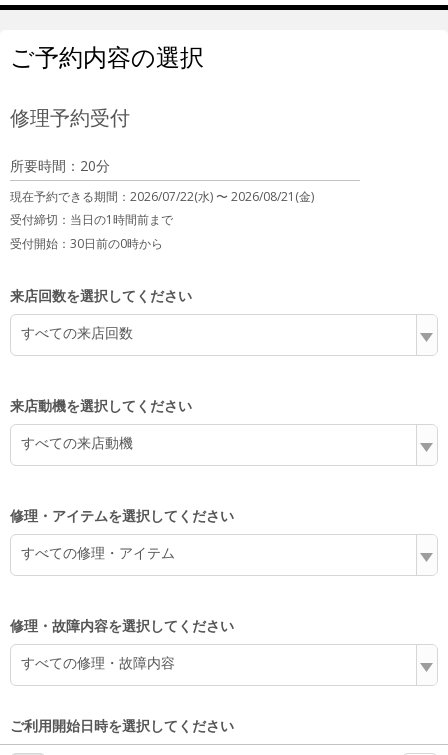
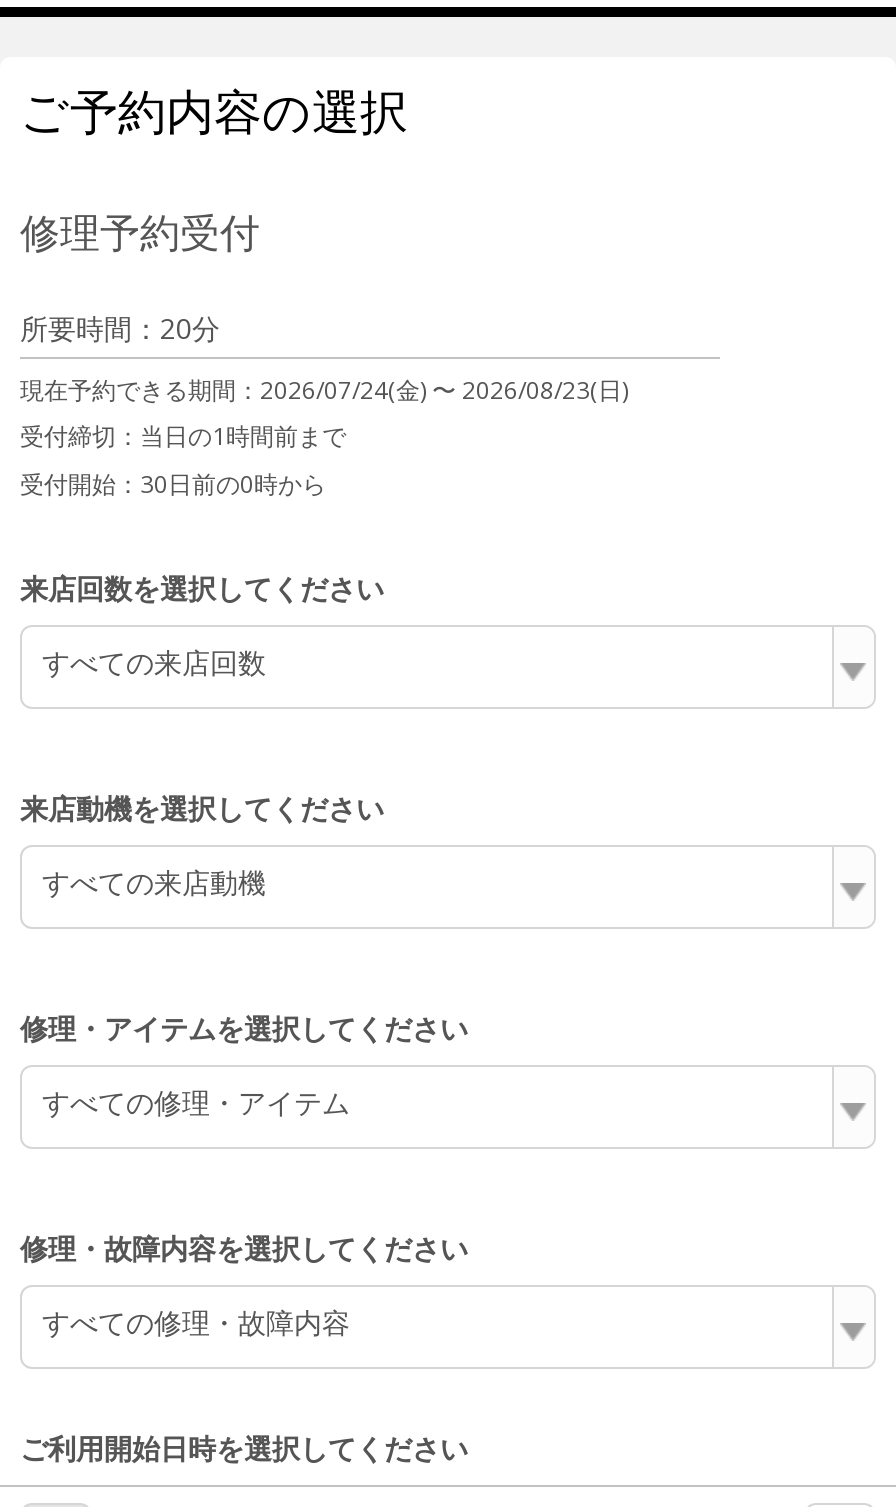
[10,188,314,205] 現在予約できる期間：2026/07/22(水) 〜2026/08/21(金) -> [20,373,628,407] 現在予約できる期間：2026/07/24(金) 〜2026/08/23(日)

